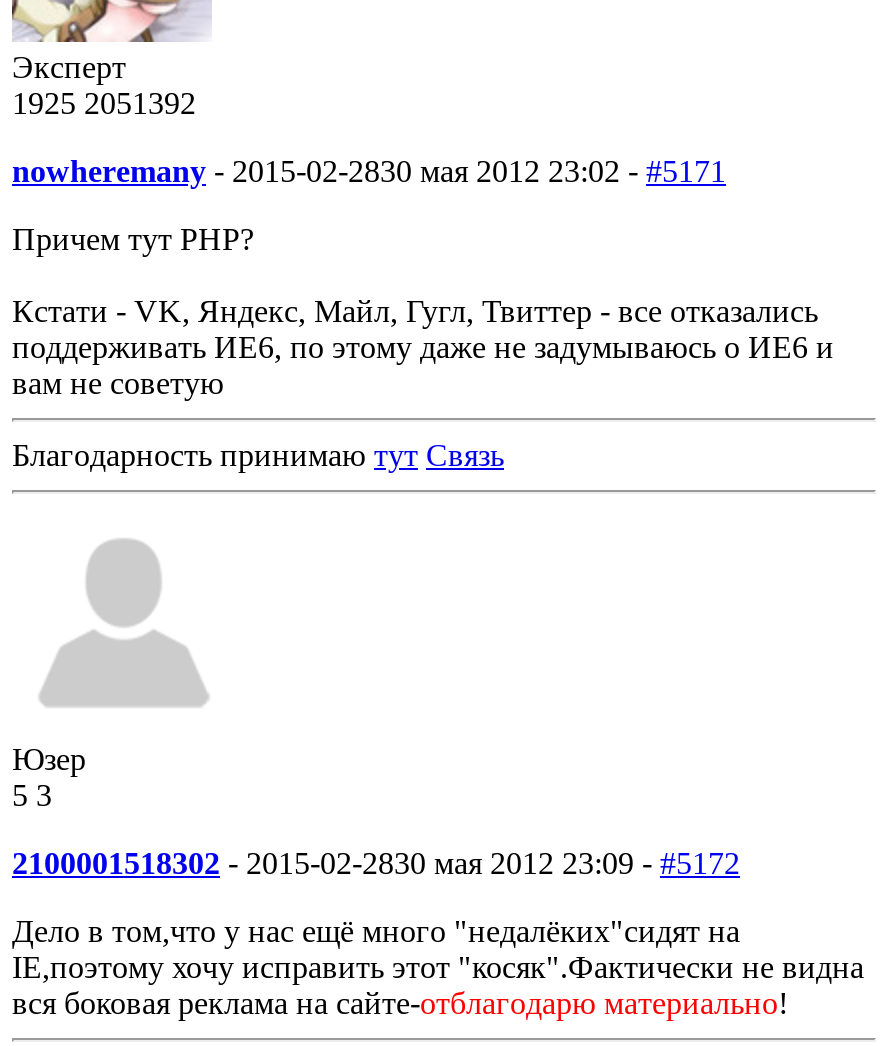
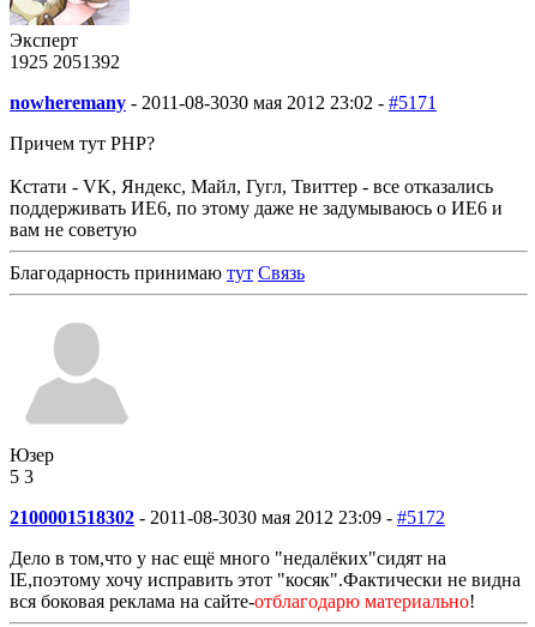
[12,154,726,188] nowheremany - 2015-02-2830 мая 2012 23:02 - #5171 -> [10,92,437,112] nowheremany - 2011-08-3030 мая 2012 23:02 - #5171
[12,846,740,880] 2100001518302 - 2015-02-2830 мая 2012 23:09 - #5172 -> [10,507,445,527] 2100001518302 - 2011-08-3030 мая 2012 23:09 - #5172

